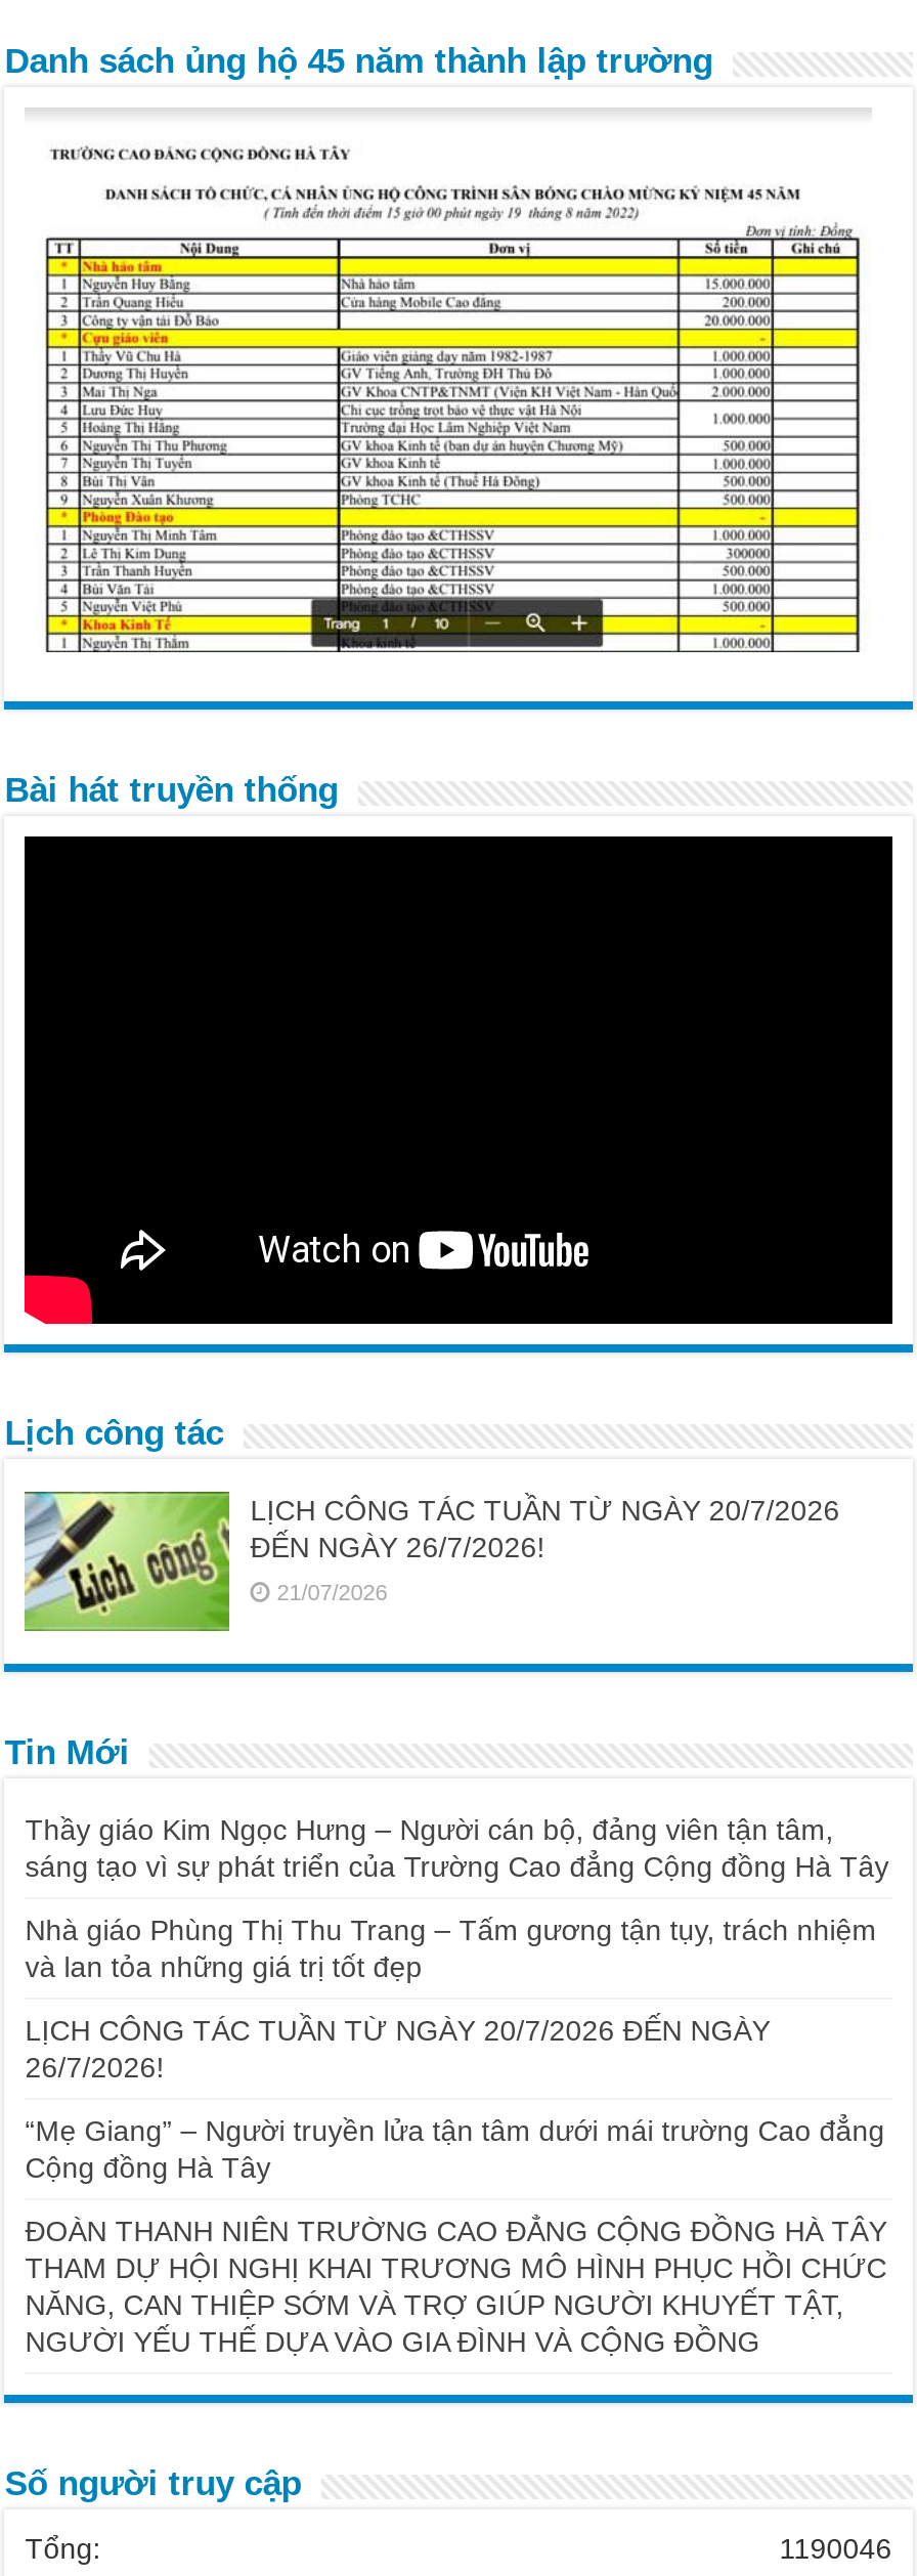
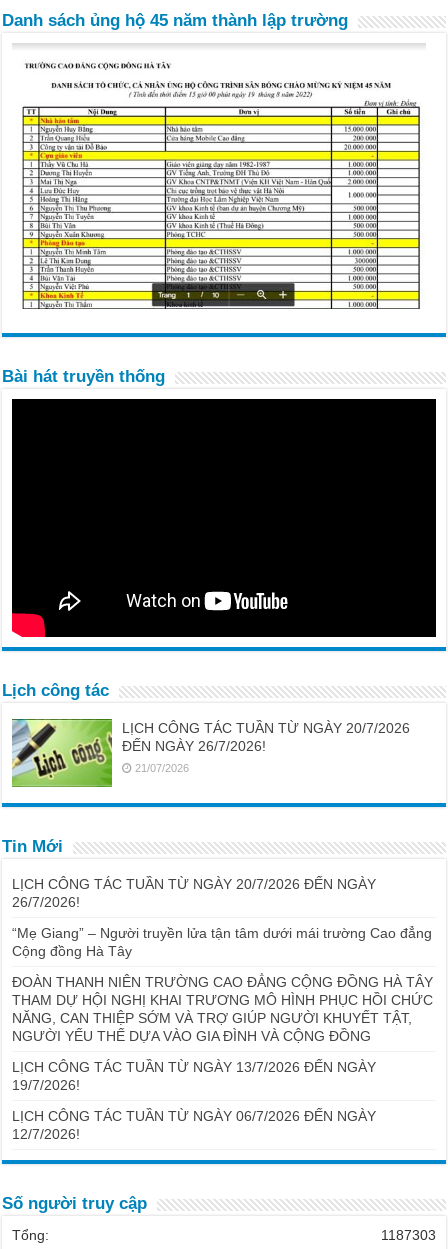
[25,1814,889,1984] Thầy giáo Kim Ngọc Hưng – Người cán bộ, đảng viên tận tâm, | sáng tạo vì sự phát triển của Trường Cao đẳng Cộng đồng Hà Tây | Nhà giáo Phùng Thị Thu Trang – Tấm gương tận tụy, trách nhiệm | và lan tỏa những giá trị tốt đẹp -> none
moved [25,2015,887,2359] -> [12,876,433,1044]: LỊCH CÔNG TÁC TUẦN TỪ NGÀY 20/7/2026 ĐẾN NGÀY | 26/7/2026! | “Mẹ Giang” – Người truyền lửa tận tâm dưới mái trường Cao đẳng | Cộng đồng Hà Tây | ĐOÀN THANH NIÊN TRƯỜNG CAO ĐẲNG CỘNG ĐỒNG HÀ TÂY | THAM DỰ HỘI NGHỊ KHAI TRƯƠNG MÔ HÌNH PHỤC HỒI CHỨC | NĂNG, CAN THIỆP SỚM VÀ TRỢ GIÚP NGƯỜI KHUYẾT TẬT, | NGƯỜI YẾU THẾ DỰA VÀO GIA ĐÌNH VÀ CỘNG ĐỒNG
none -> [12,1059,376,1142] LỊCH CÔNG TÁC TUẦN TỪ NGÀY 13/7/2026 ĐẾN NGÀY | 19/7/2026! | LỊCH CÔNG TÁC TUẦN TỪ NGÀY 06/7/2026 ĐẾN NGÀY | 12/7/2026!
[779,2533,892,2566] 1190046 -> [381,1227,436,1243] 1187303

